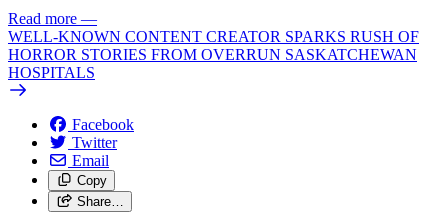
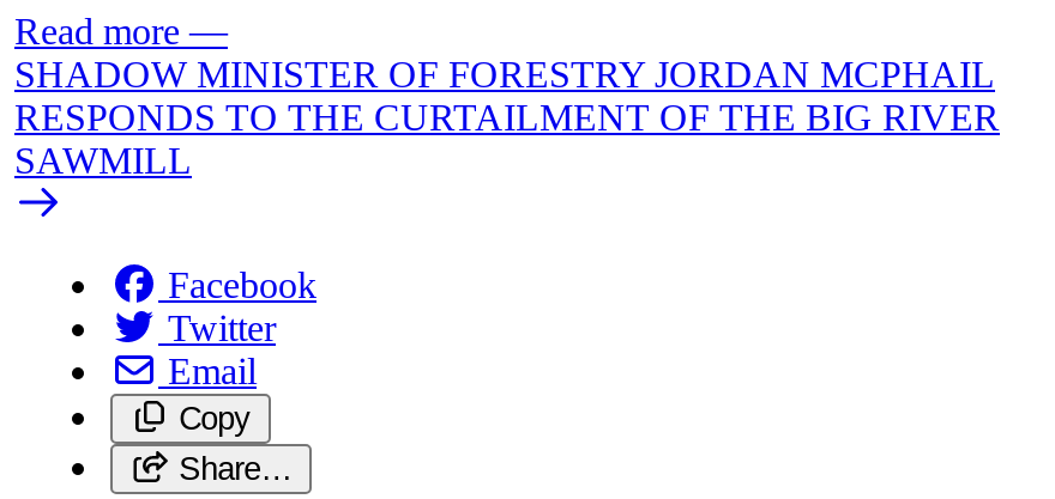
[8,28,419,81] WELL-KNOWN CONTENT CREATOR SPARKS RUSH OF | HORROR STORIES FROM OVERRUN SASKATCHEWAN | HOSPITALS -> [14,53,1000,180] SHADOW MINISTER OF FORESTRY JORDAN MCPHAIL | RESPONDS TO THE CURTAILMENT OF THE BIG RIVER | SAWMILL

